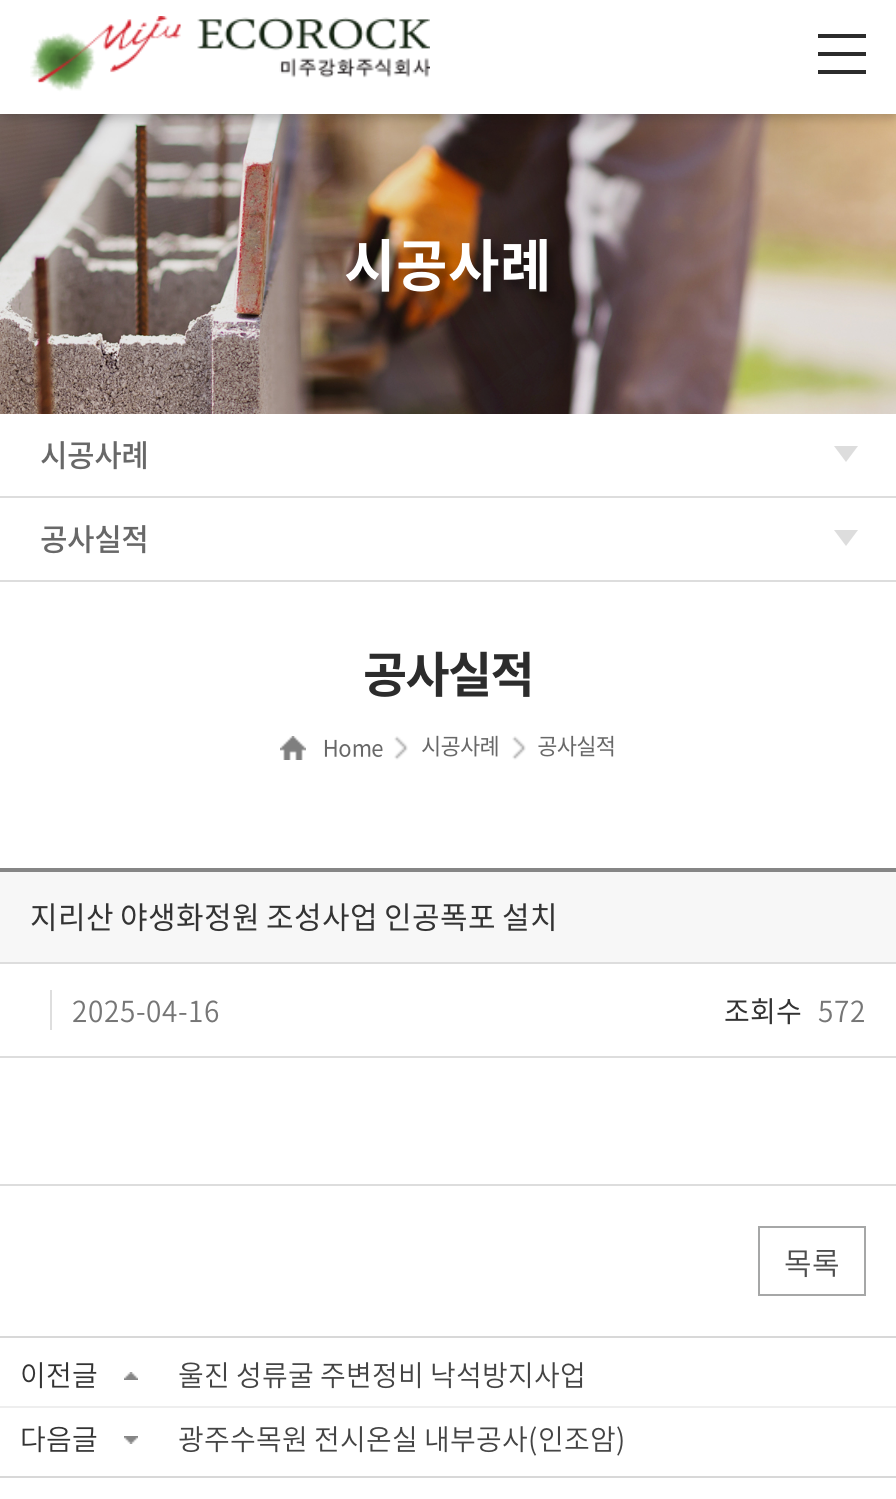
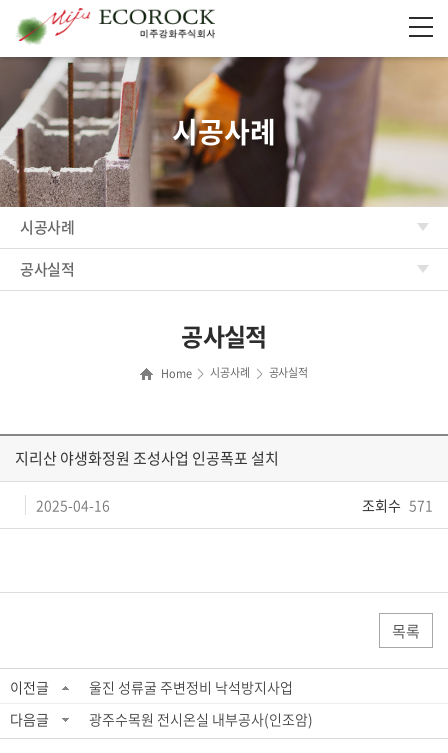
[724,990,866,1030] 조회수 572 -> [362,495,433,515] 조회수 571

